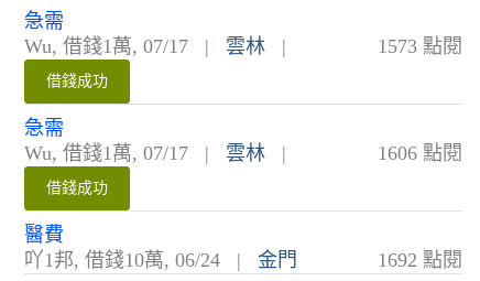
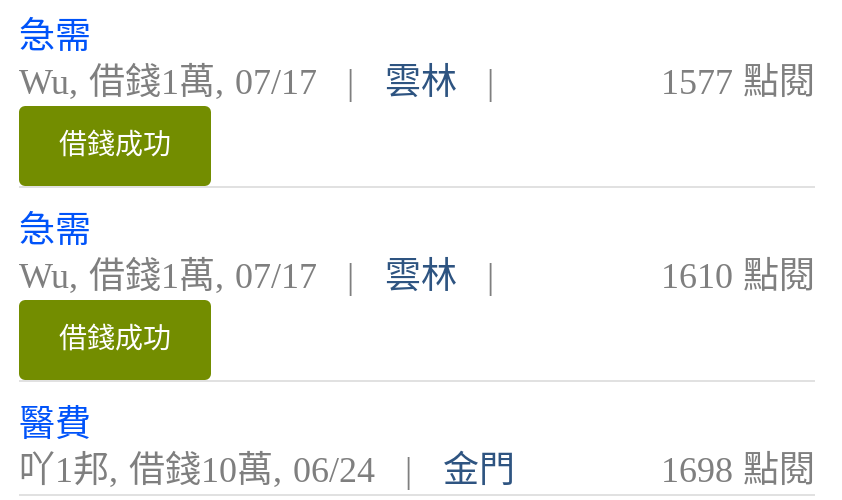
[378,35,462,57] 1573 點閱 -> [661,62,815,102] 1577 點閱
[378,142,462,164] 1606 點閱 -> [661,256,815,296] 1610 點閱
[378,249,462,271] 1692 點閱 -> [661,450,815,490] 1698 點閱

